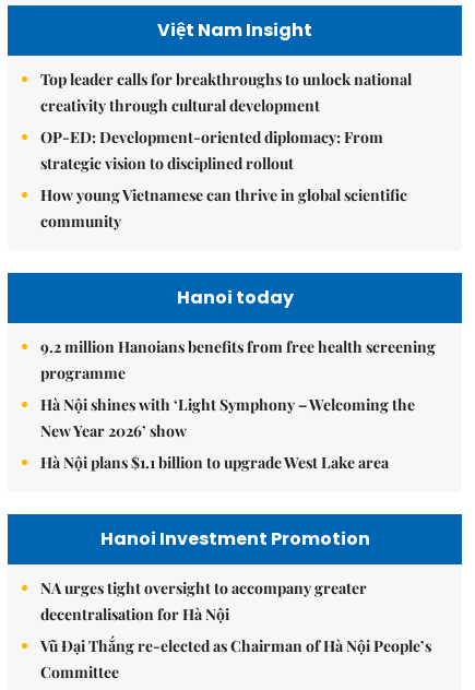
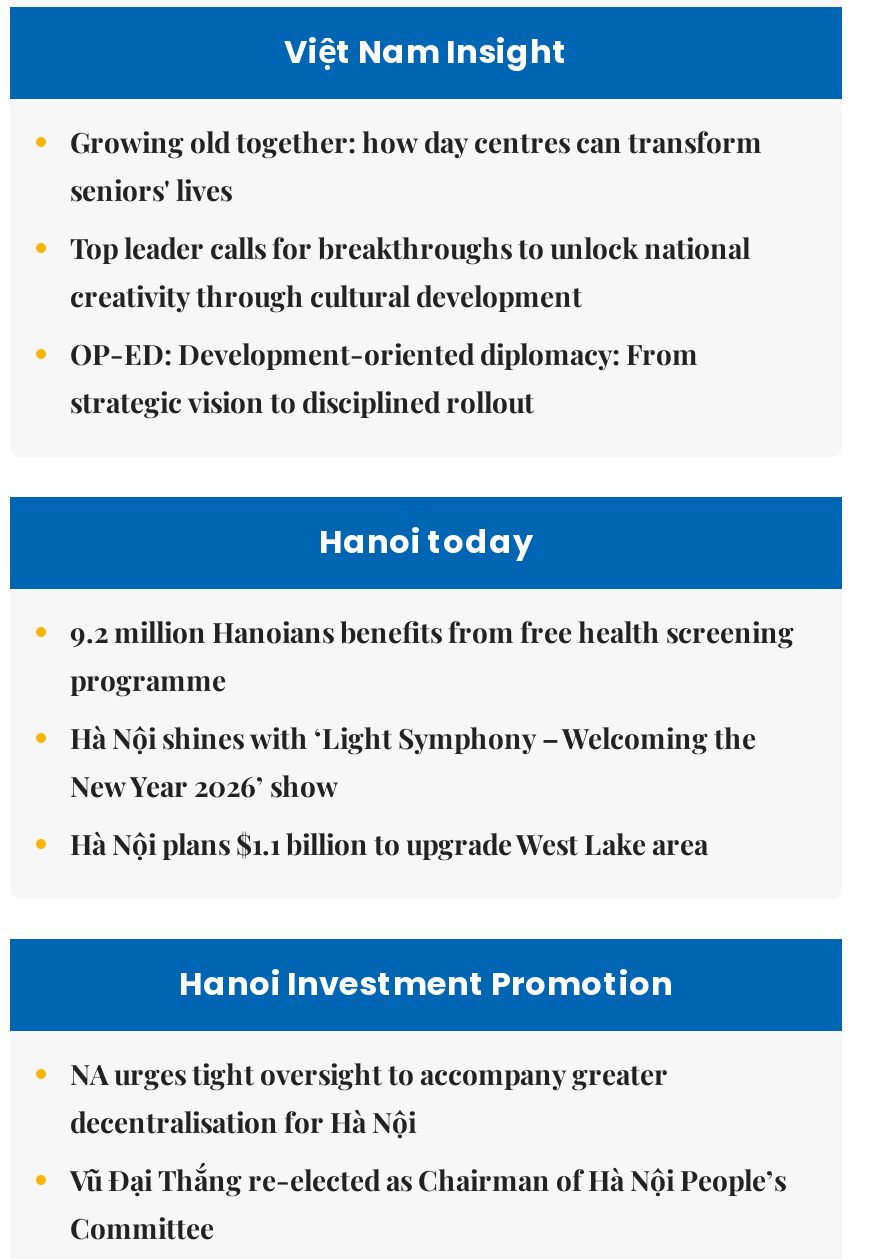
none -> [70,123,762,209] Growing old together: how day centres can transform | seniors' lives
moved [40,69,412,174] -> [70,229,750,421]: Top leader calls for breakthroughs to unlock national | creativity through cultural development | OP-ED: Development-oriented diplomacy: From | strategic vision to disciplined rollout
[40,185,407,231] How young Vietnamese can thrive in global scientific | community -> none

